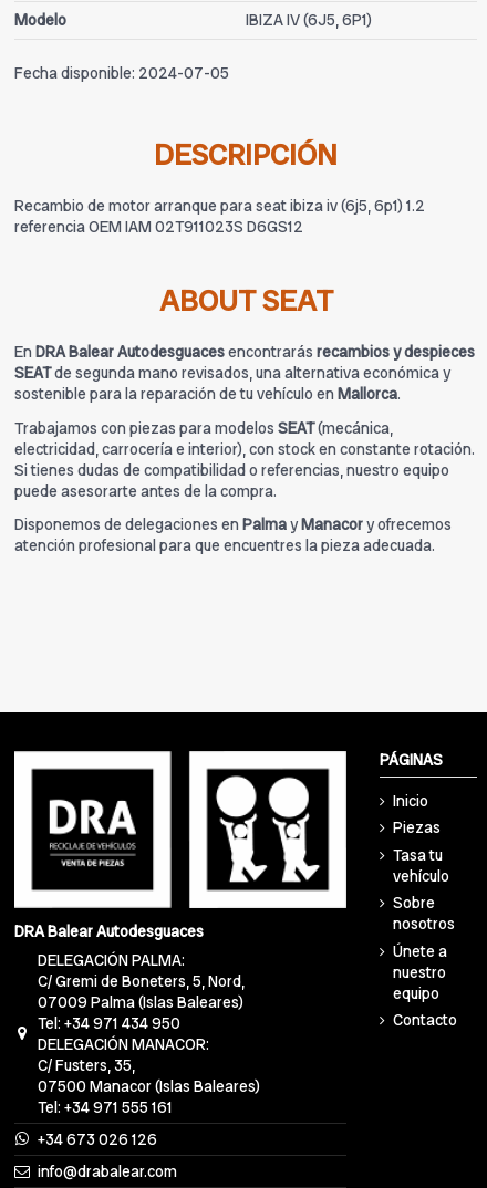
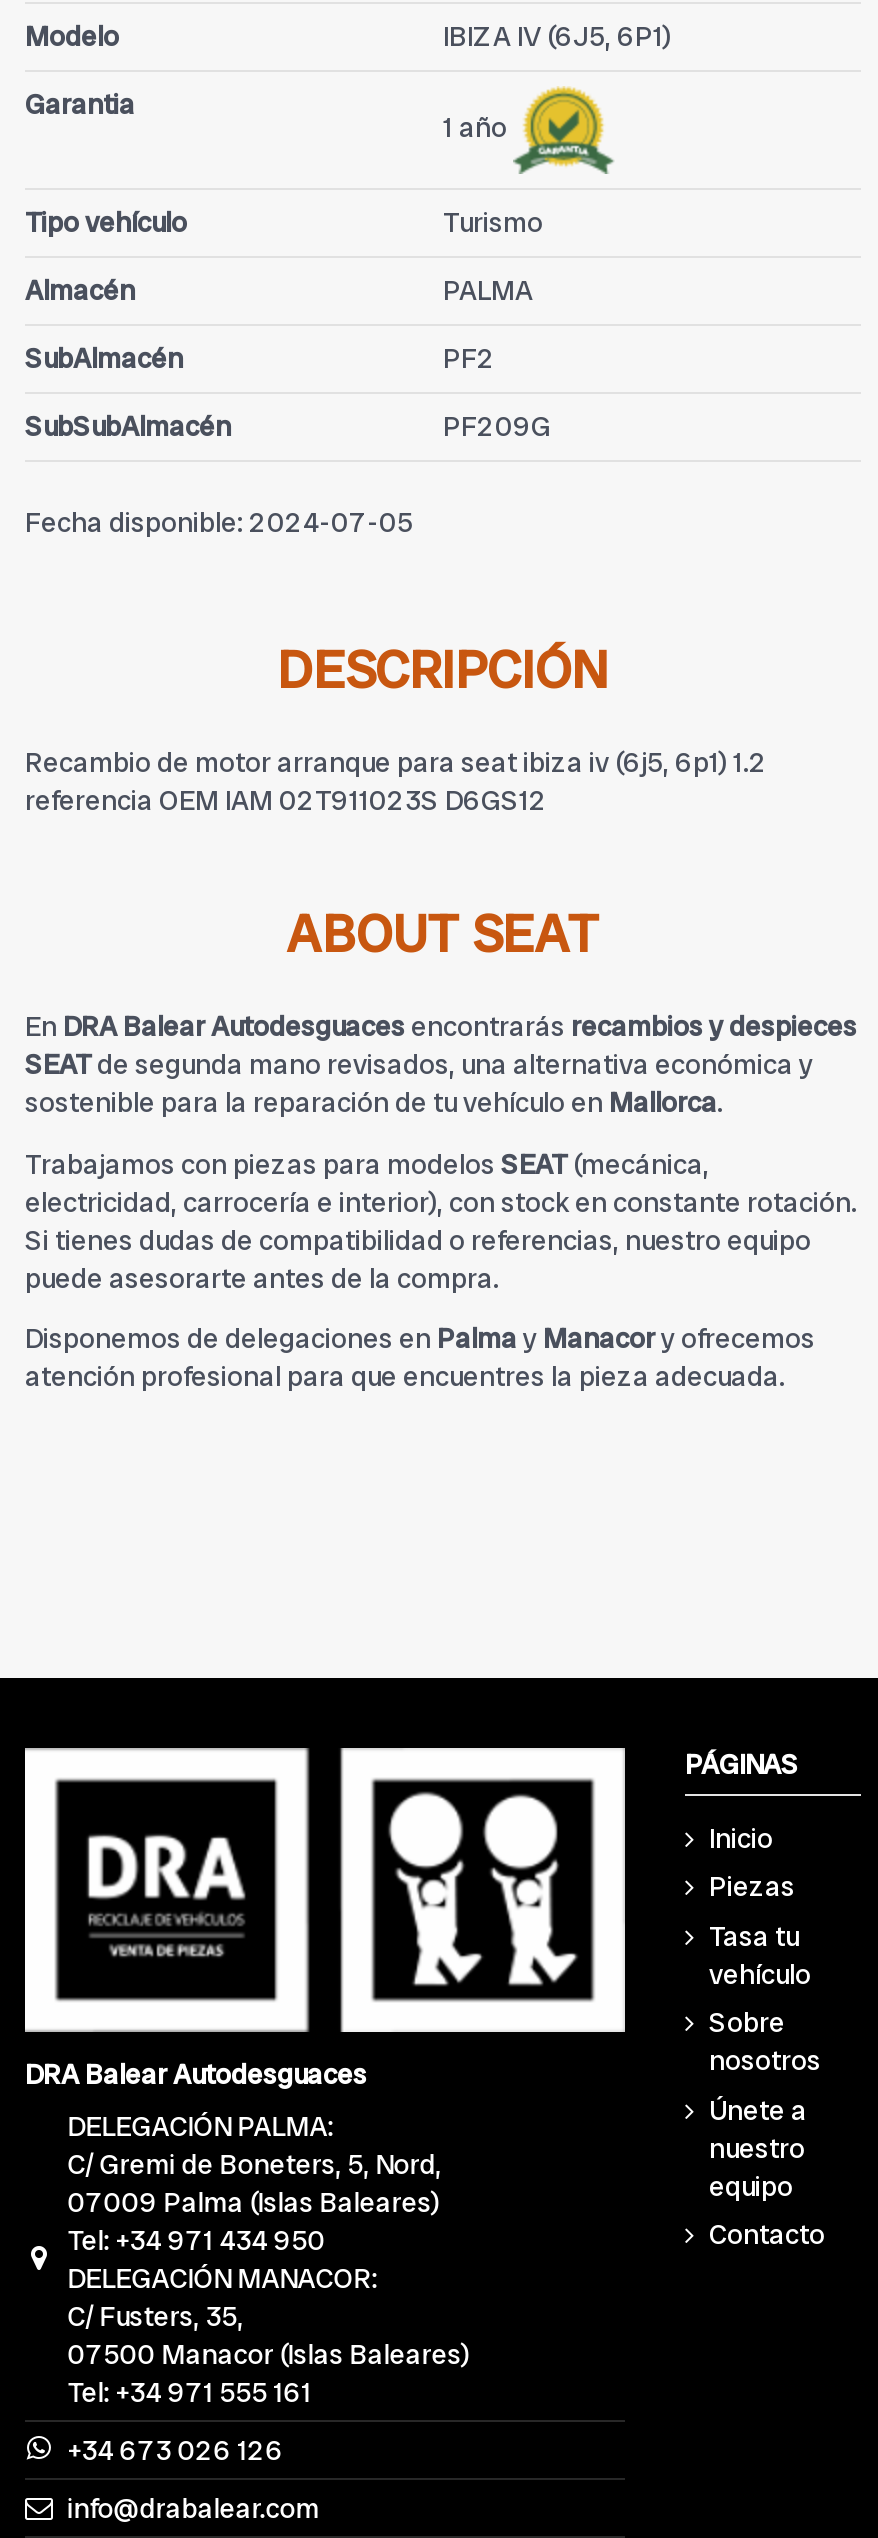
none -> [25,86,613,445] [image] | Garantia | 1 año | Tipo vehículo | Turismo | Almacén | PALMA | SubAlmacén | PF2 | SubSubAlmacén | PF209G

